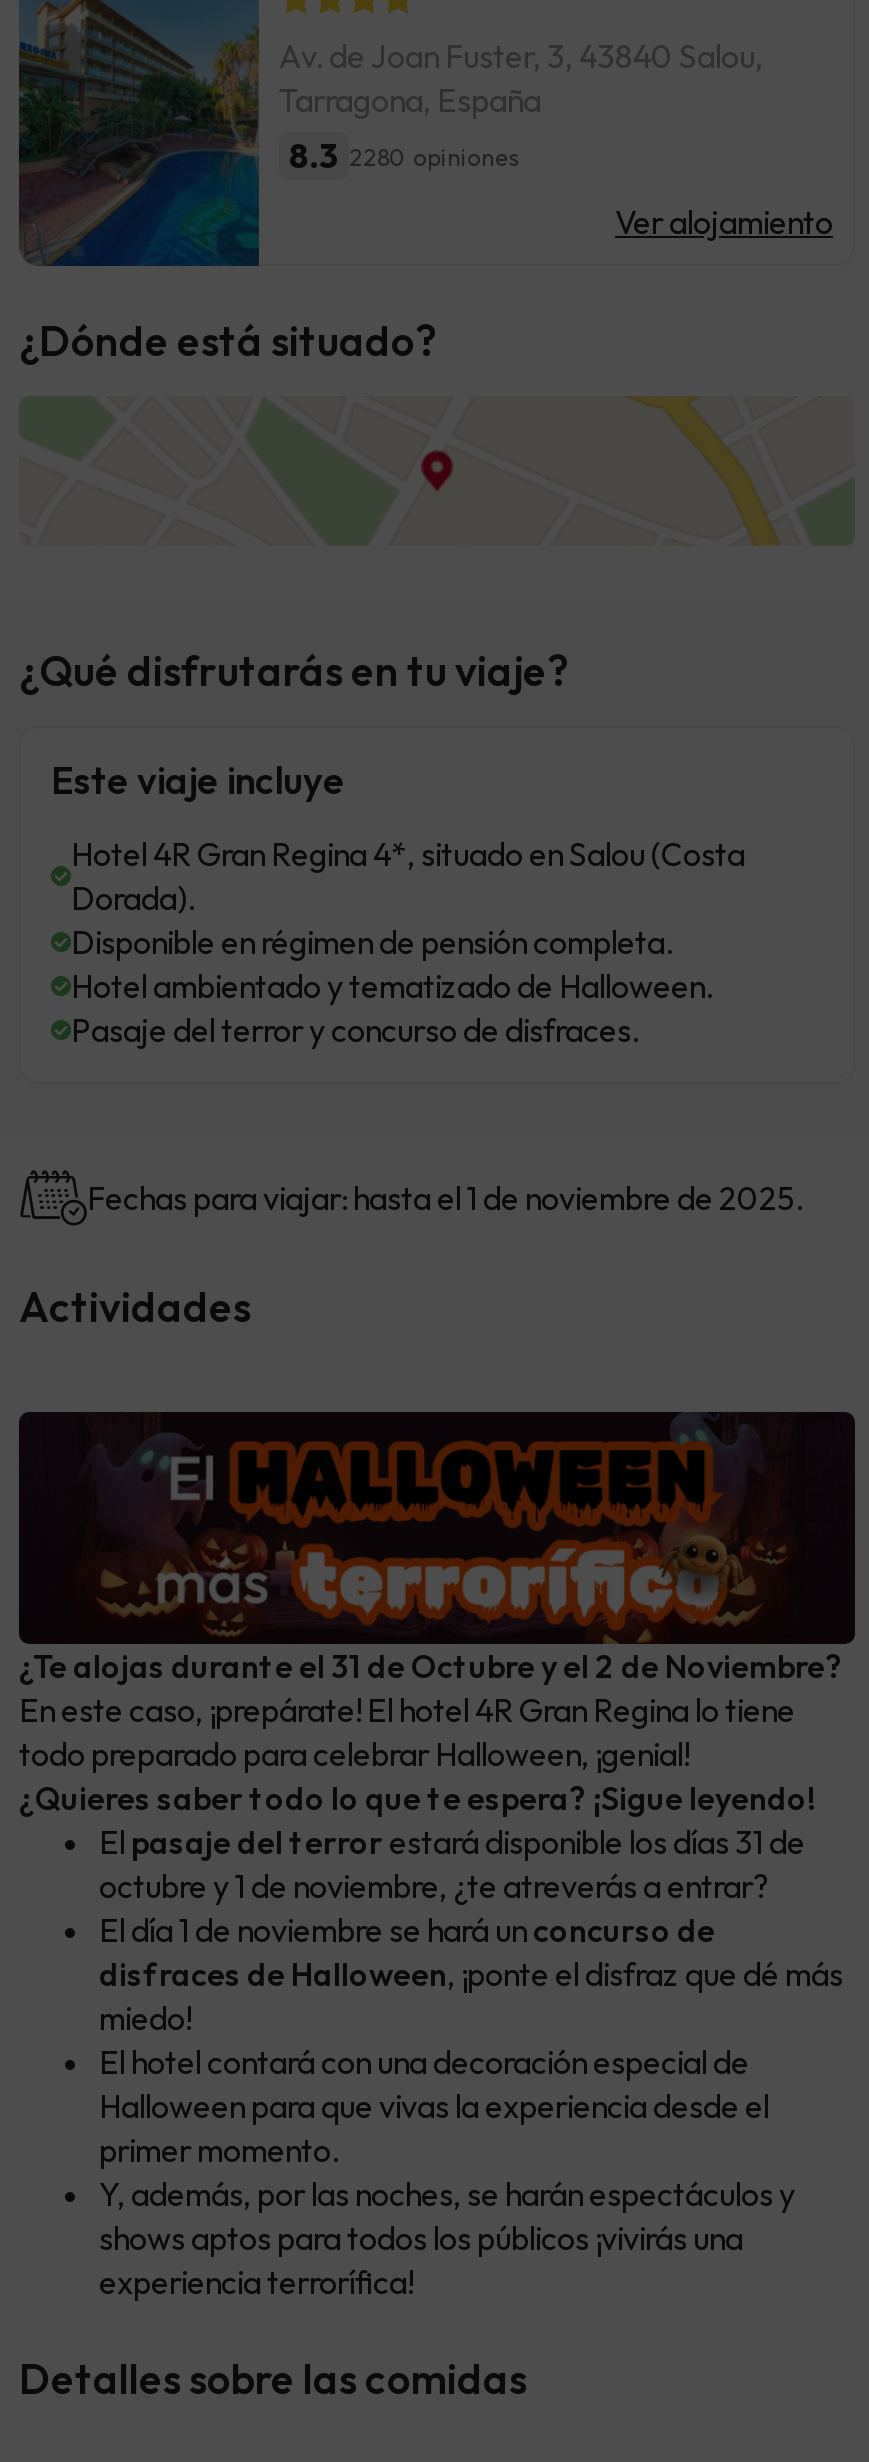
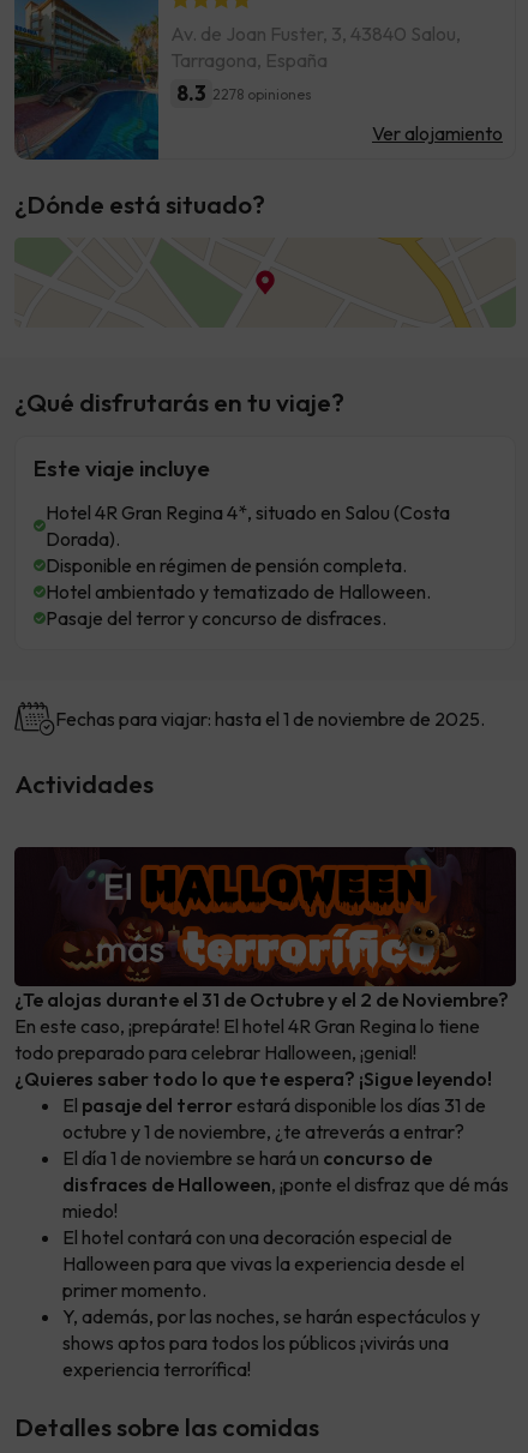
[289,134,521,176] 8.3 2280 opiniones -> [176,81,312,106] 8.3 2278 opiniones

